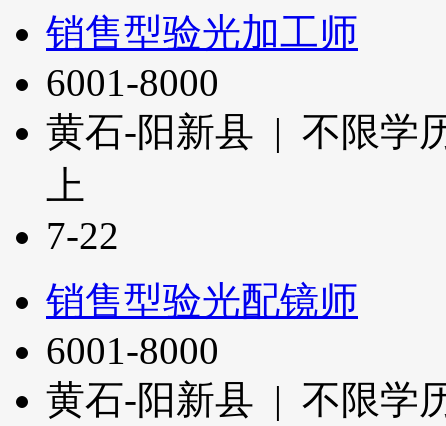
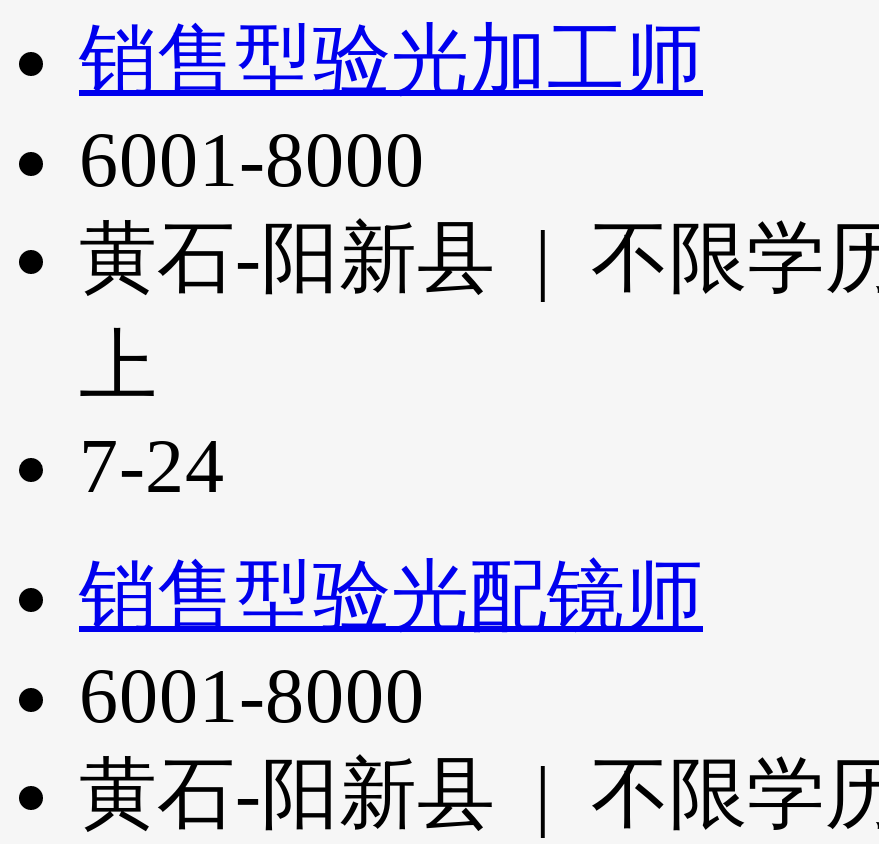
[46,214,119,257] 7-22 -> [79,422,225,508] 7-24

